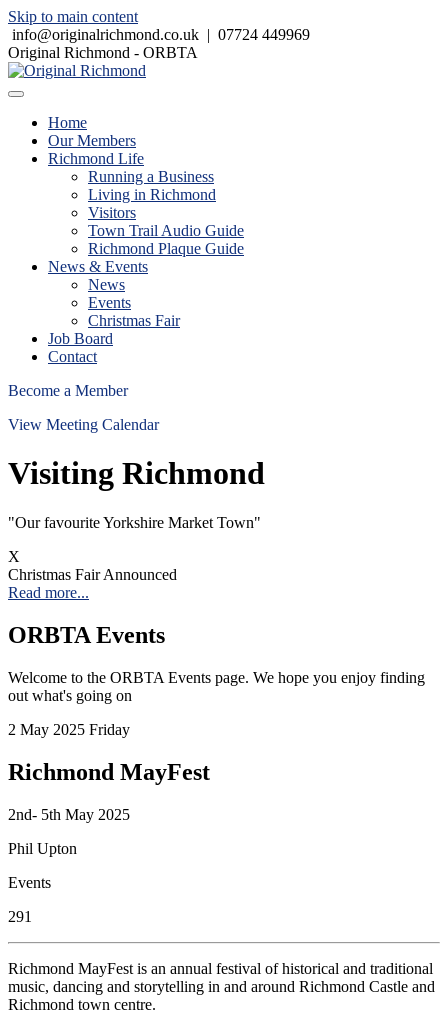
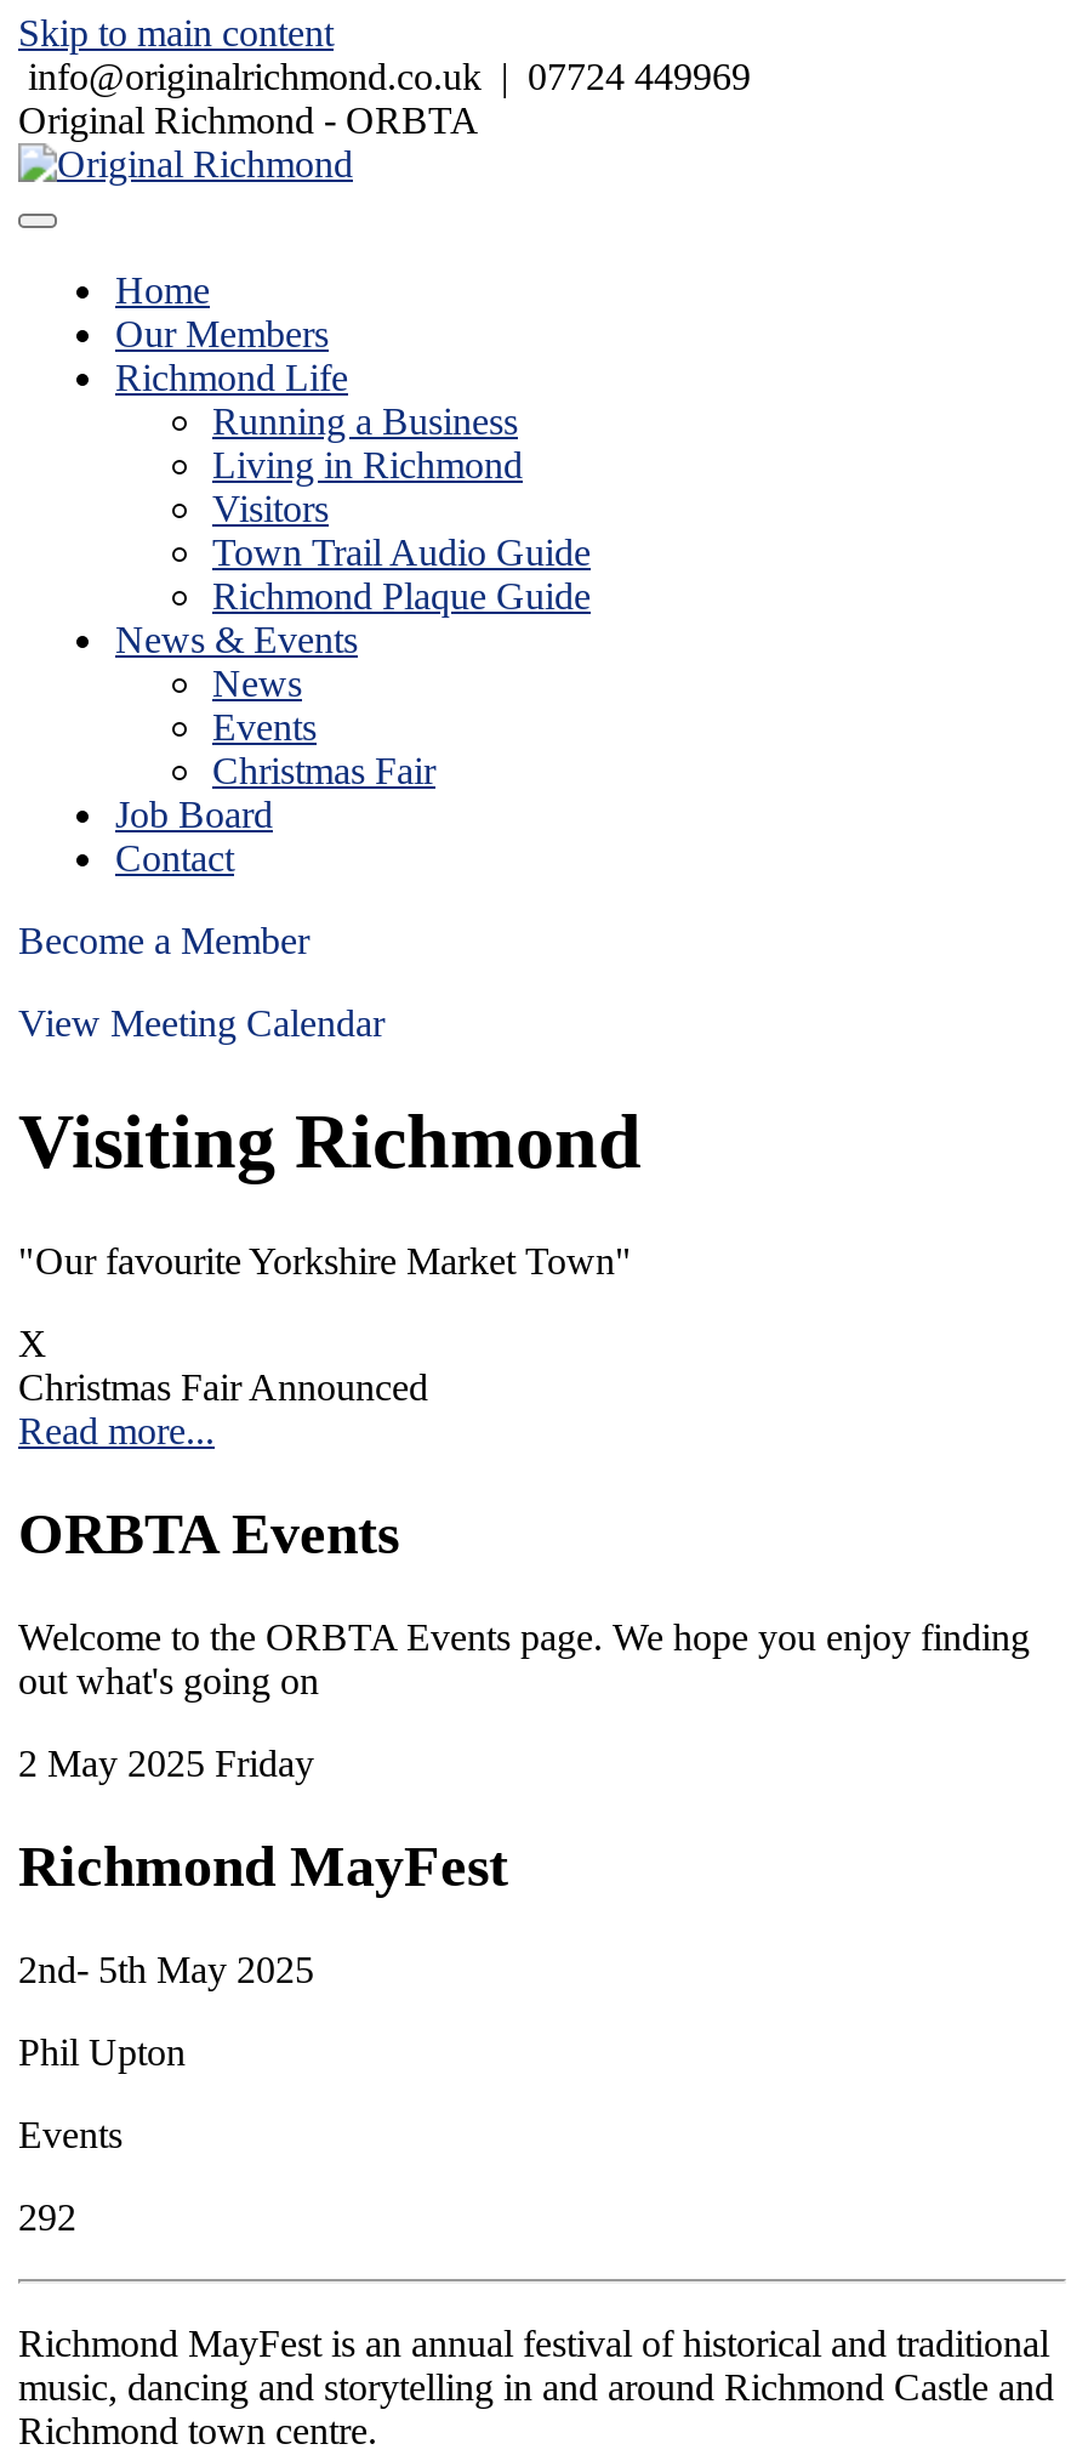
[8,907,32,924] 291 -> [18,2195,76,2237] 292

